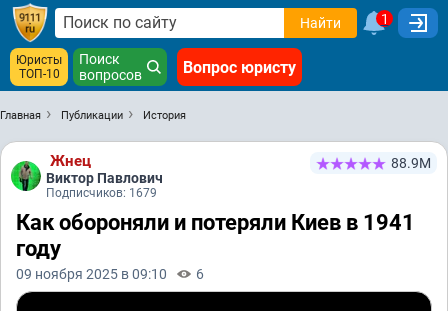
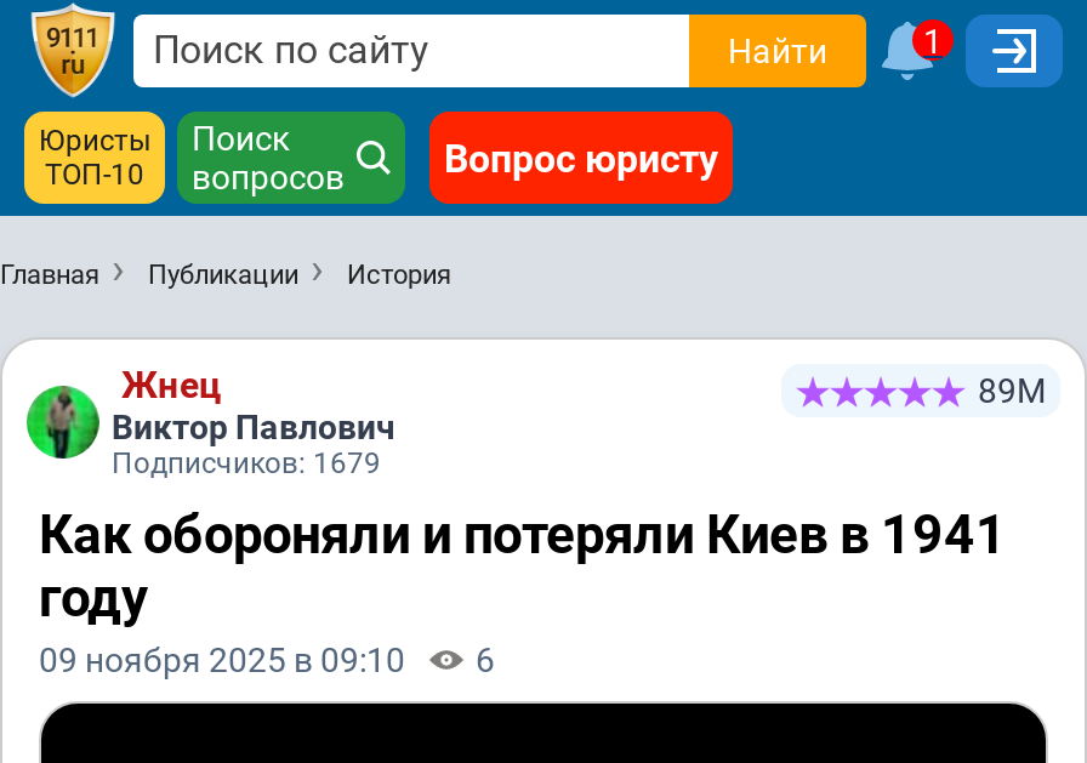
[391,155,431,171] 88.9М -> [978,371,1046,410] 89М

